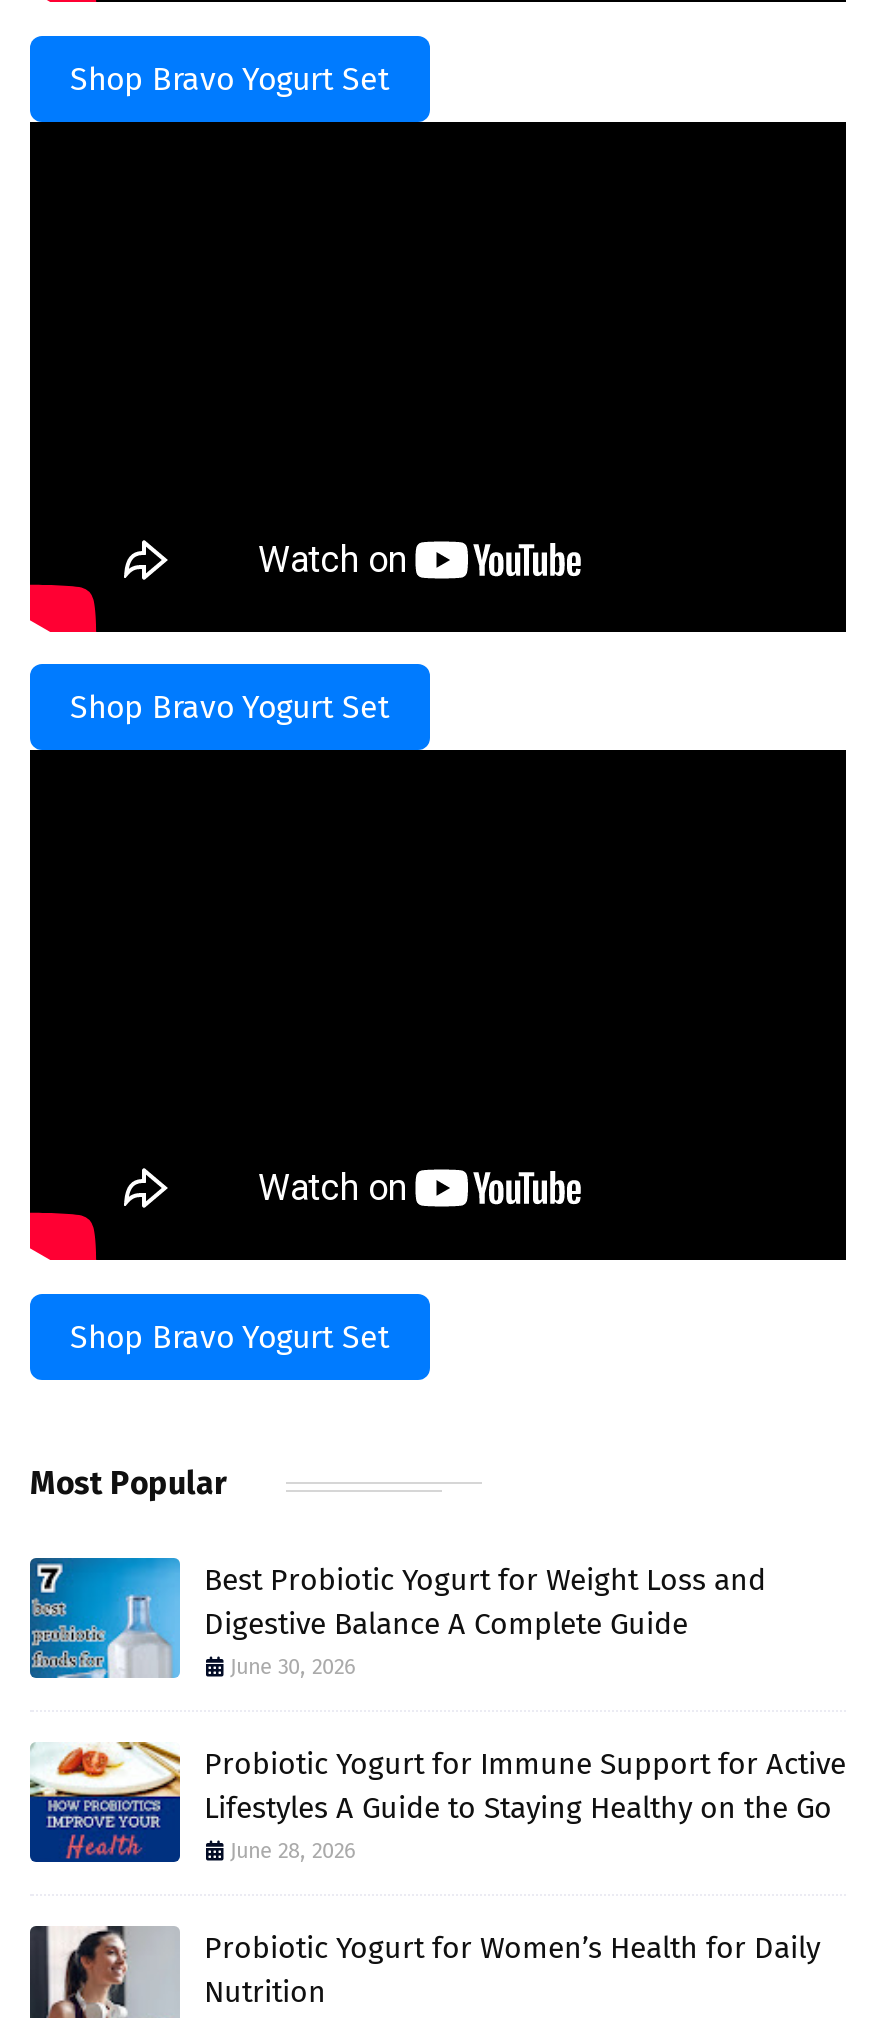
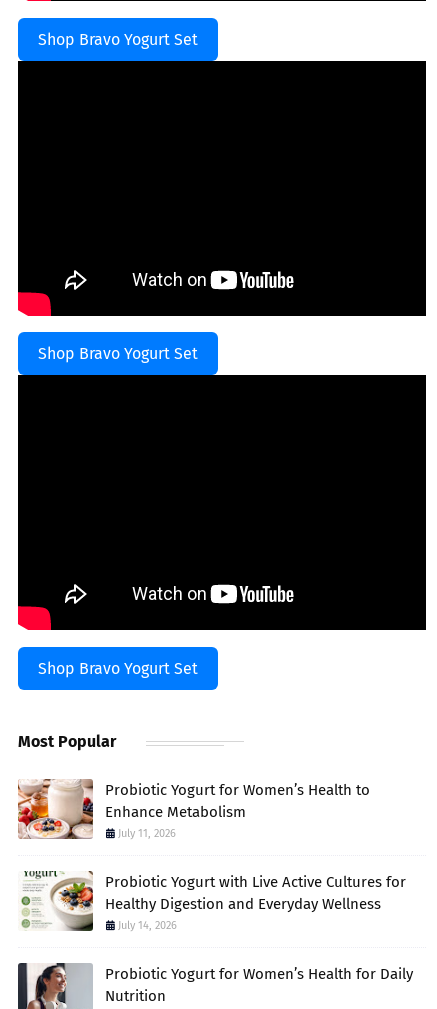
[28,1556,766,1680] [image] | Best Probiotic Yogurt for Weight Loss and | Digestive Balance A Complete Guide | June 30, 2026 -> [17,778,370,840] [image] | Probiotic Yogurt for Women’s Health to | Enhance Metabolism | July 11, 2026
[28,1740,846,1864] [image] | Probiotic Yogurt for Immune Support for Active | Lifestyles A Guide to Staying Healthy on the Go | June 28, 2026 -> [18,870,406,932] [image] | Probiotic Yogurt with Live Active Cultures for | Healthy Digestion and Everyday Wellness | July 14, 2026

